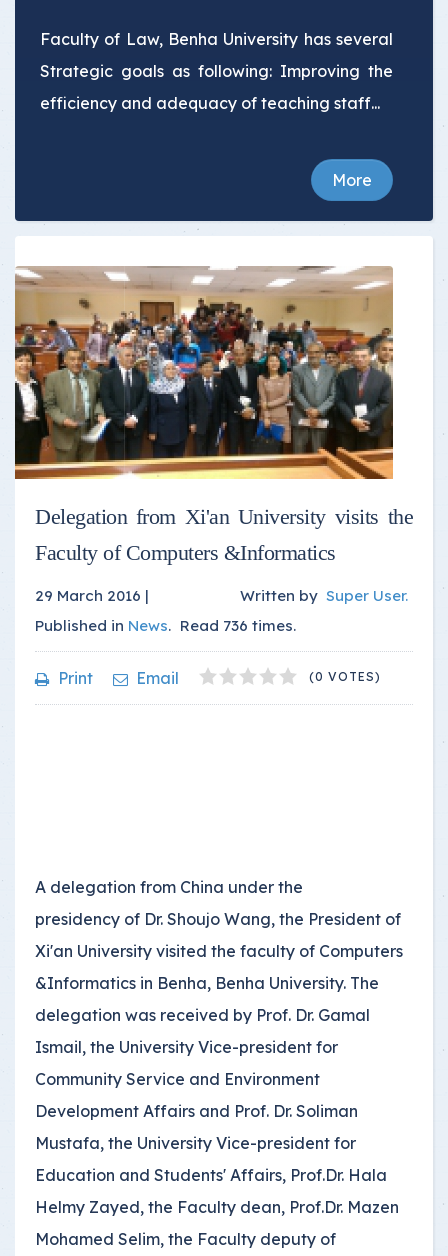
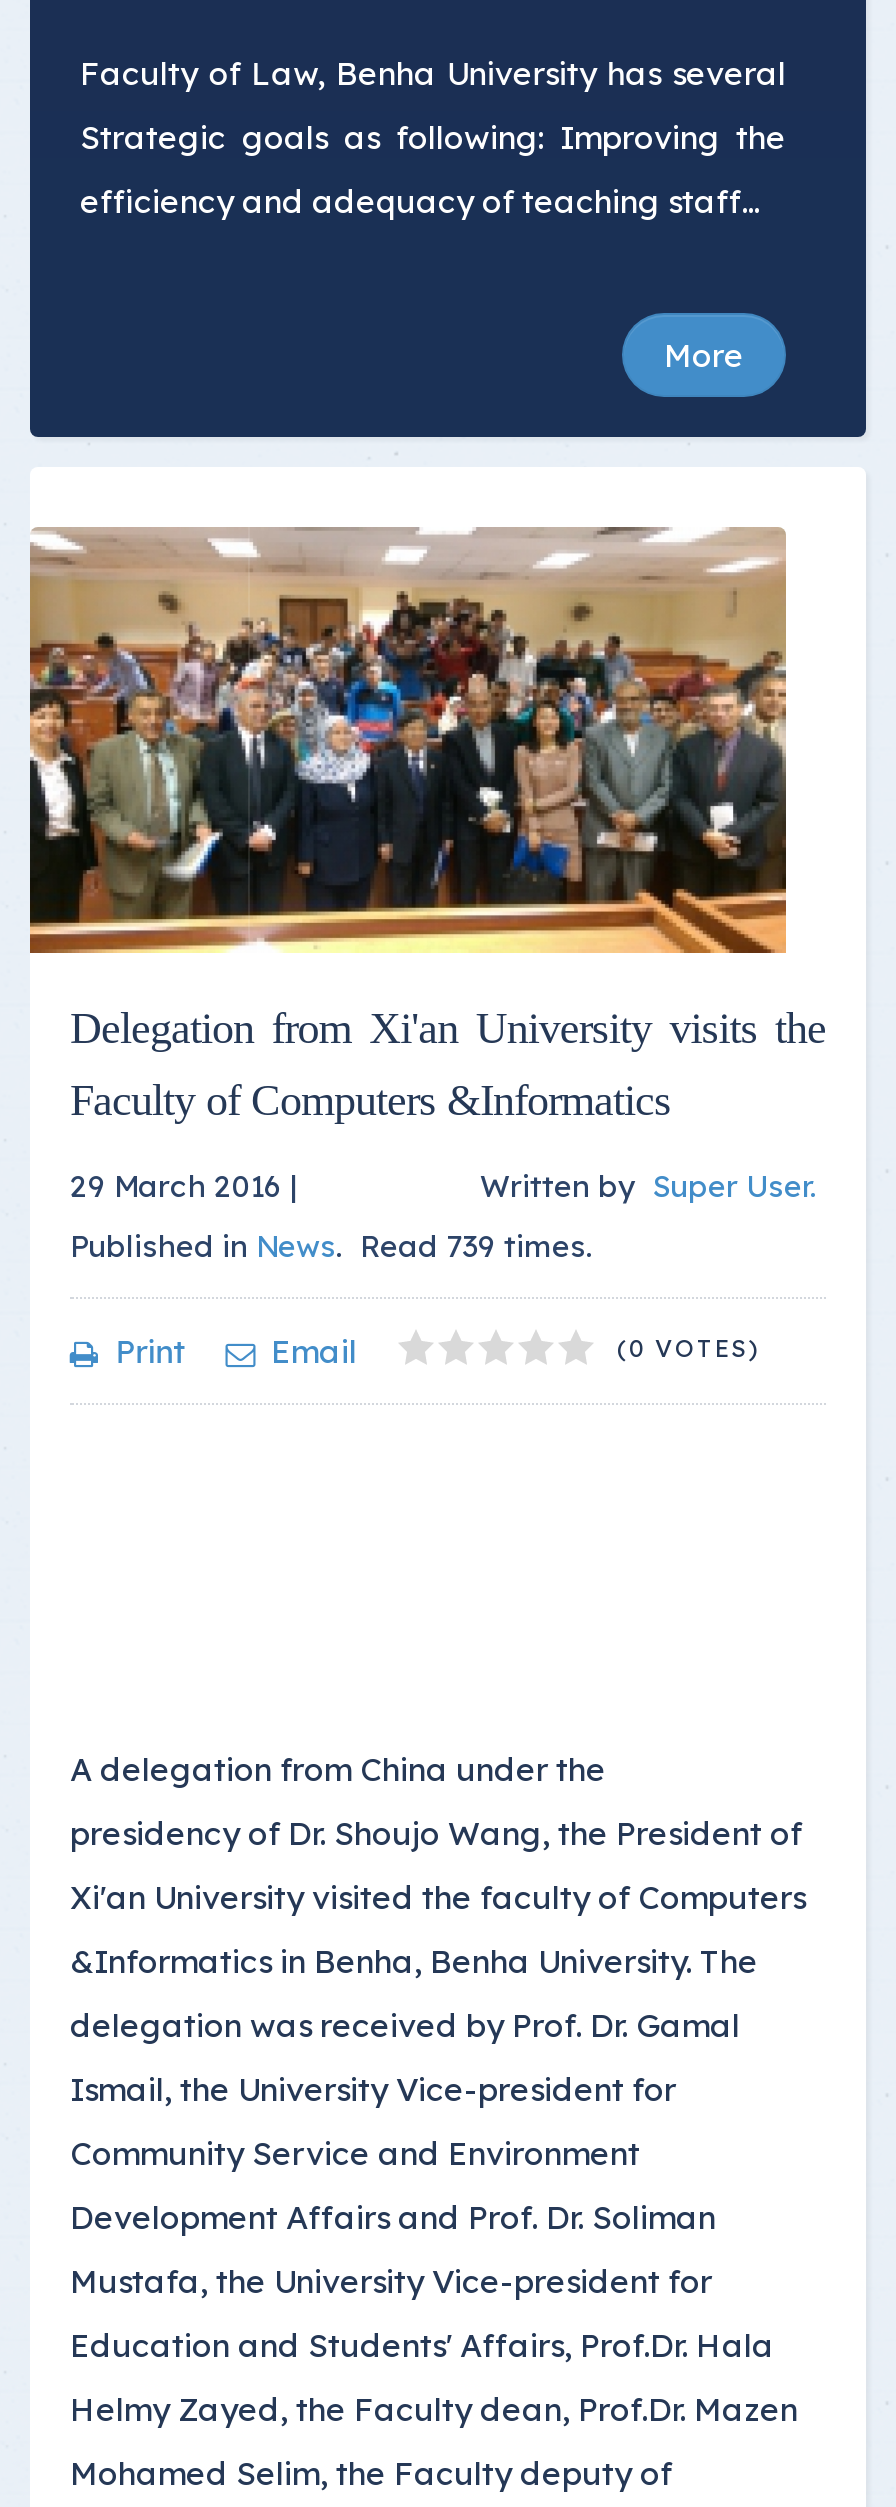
[35,616,296,635] Published in News. Read 736 times. -> [70,1227,592,1265] Published in News. Read 739 times.

